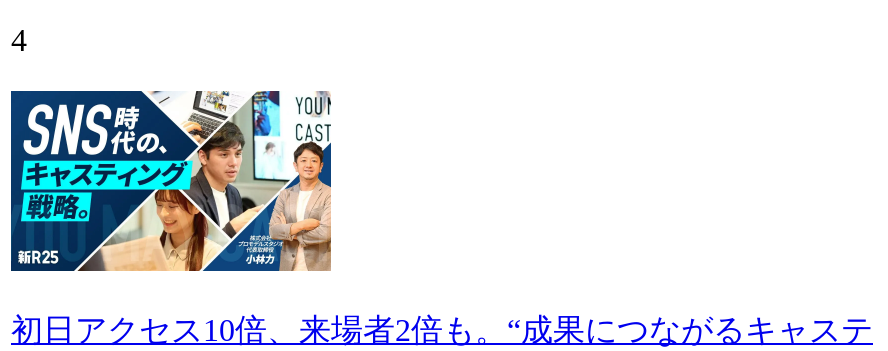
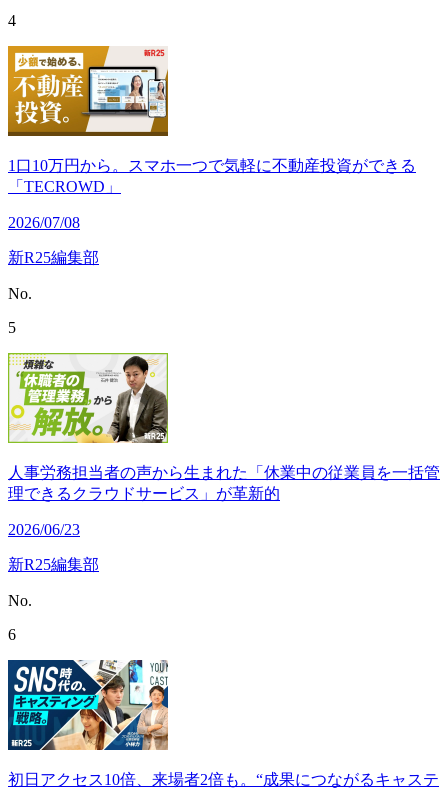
none -> [7,45,416,336] [image] | 1口10万円から。スマホ一つで気軽に不動産投資ができる | 「TECROWD」 | 2026/07/08 | 新R25編集部 | No. | 5
none -> [7,352,440,643] [image] | 人事労務担当者の声から生まれた「休業中の従業員を一括管 | 理できるクラウドサービス」が革新的 | 2026/06/23 | 新R25編集部 | No. | 6

